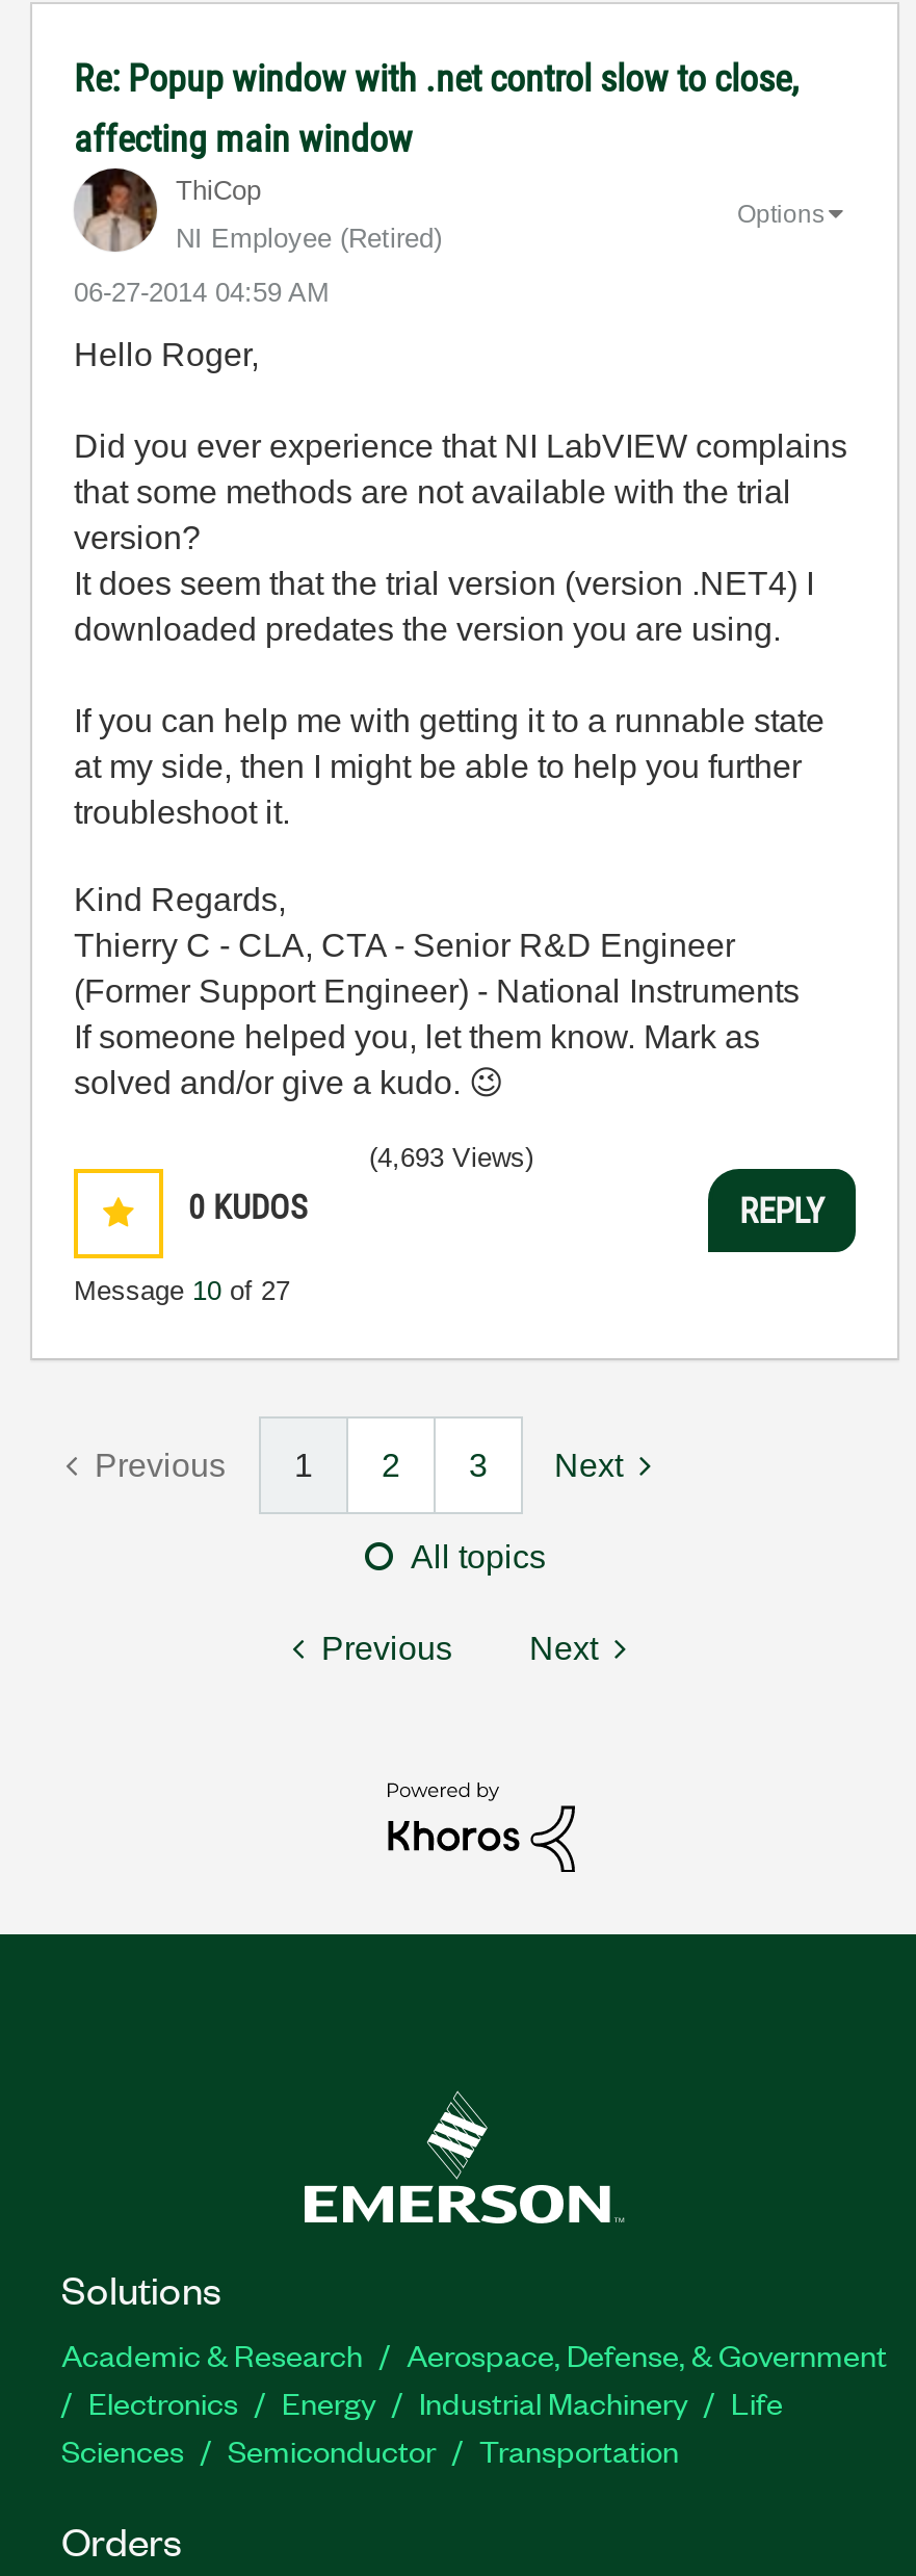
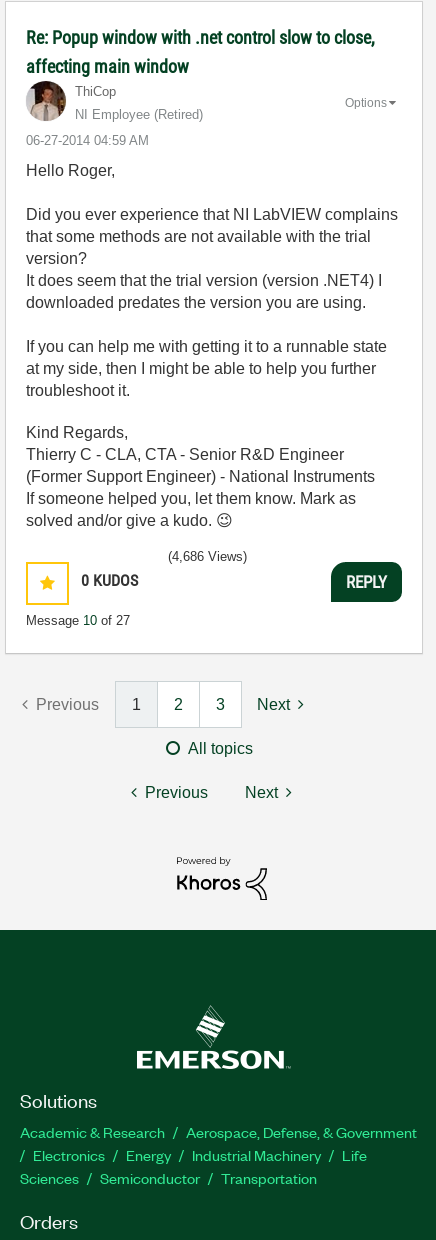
[369,1142,533,1173] (4,693 Views) -> [168,549,247,564] (4,686 Views)

